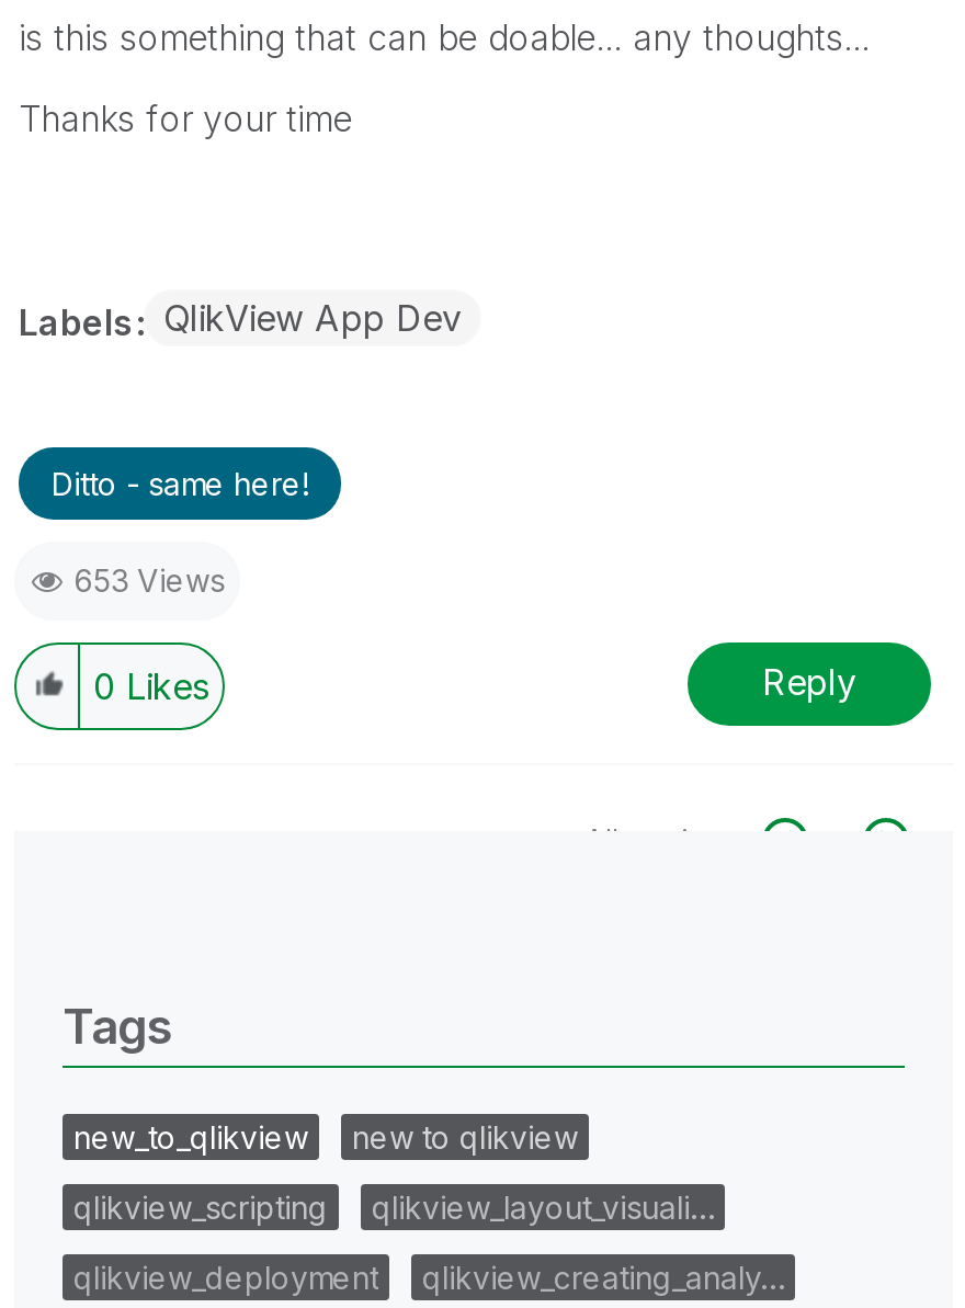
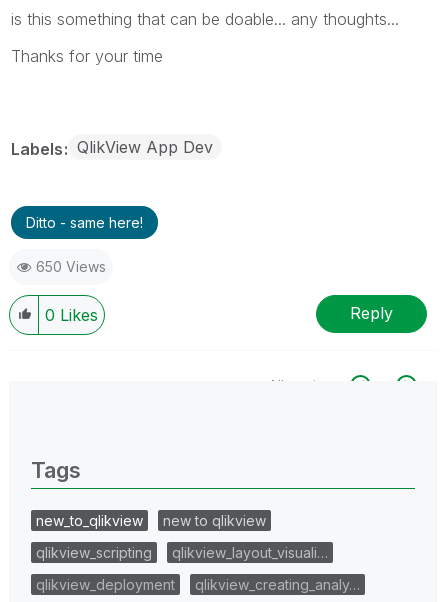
[73,560,225,598] 653 Views -> [36,257,106,274] 650 Views

